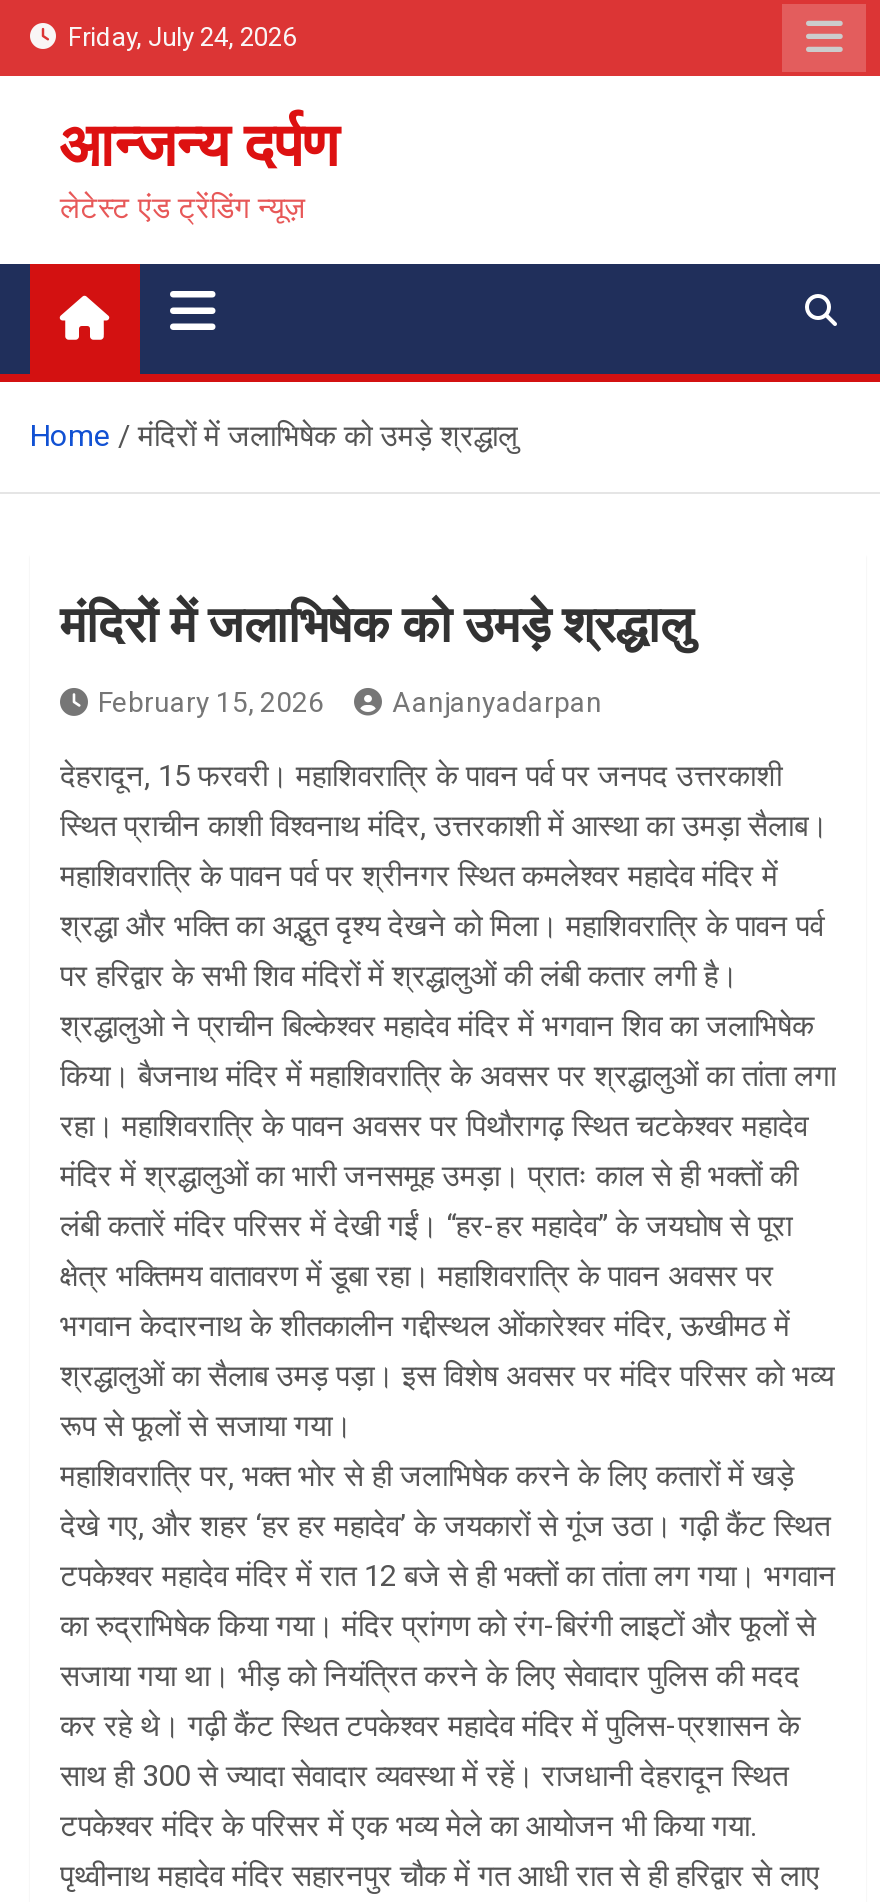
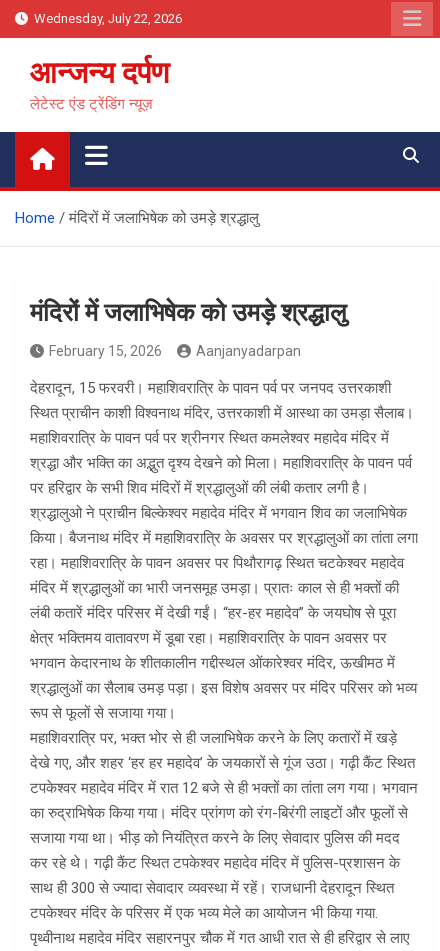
[56,22,296,52] Friday, July 24, 2026 -> [28,11,182,26] Wednesday, July 22, 2026

